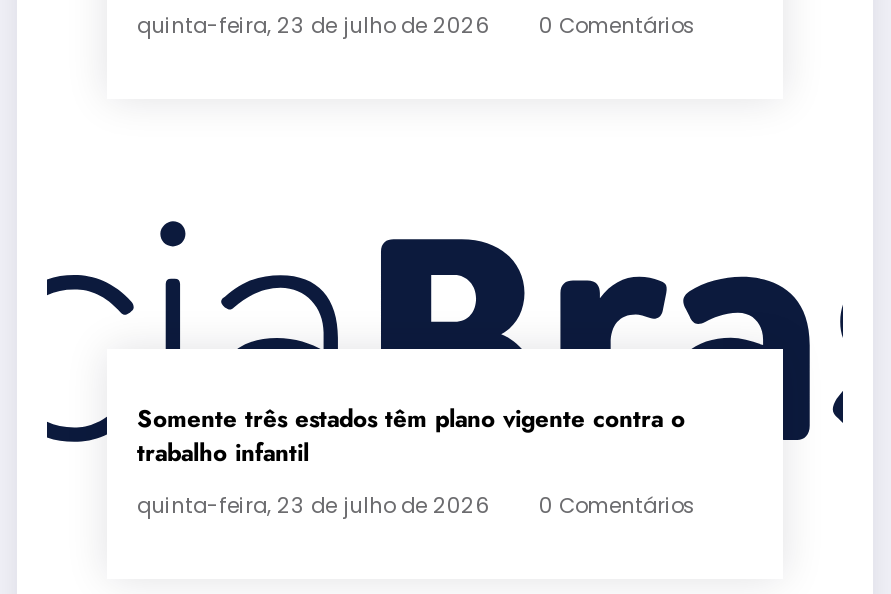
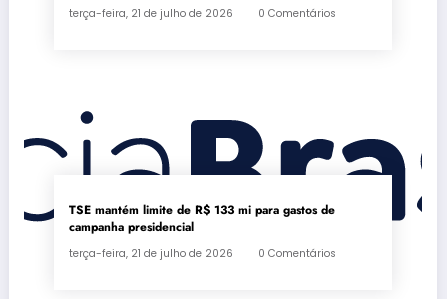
[137,11,489,41] quinta-feira, 23 de julho de 2026 -> [69,6,233,21] terça-feira, 21 de julho de 2026
[137,401,685,471] Somente três estados têm plano vigente contra o | trabalho infantil -> [69,201,335,236] TSE mantém limite de R$ 133 mi para gastos de | campanha presidencial
[137,491,489,521] quinta-feira, 23 de julho de 2026 -> [69,246,233,261] terça-feira, 21 de julho de 2026

